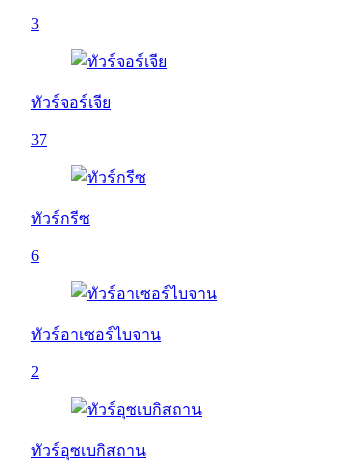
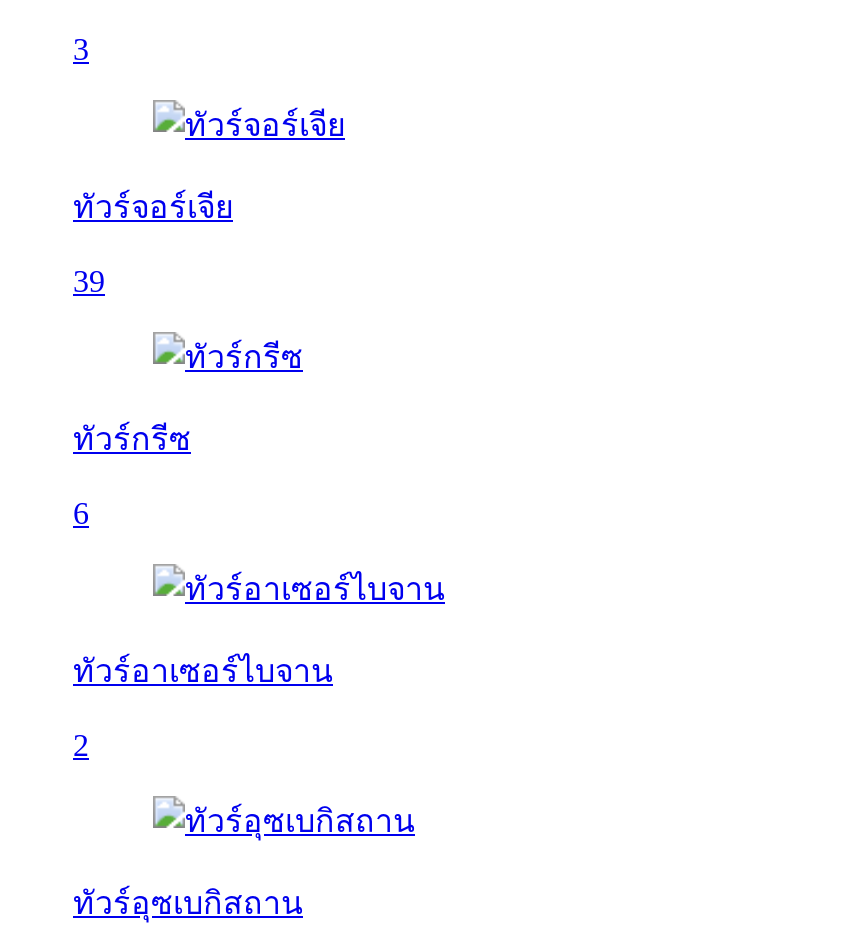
[31,131,47,148] 37 -> [73,264,105,298] 39

